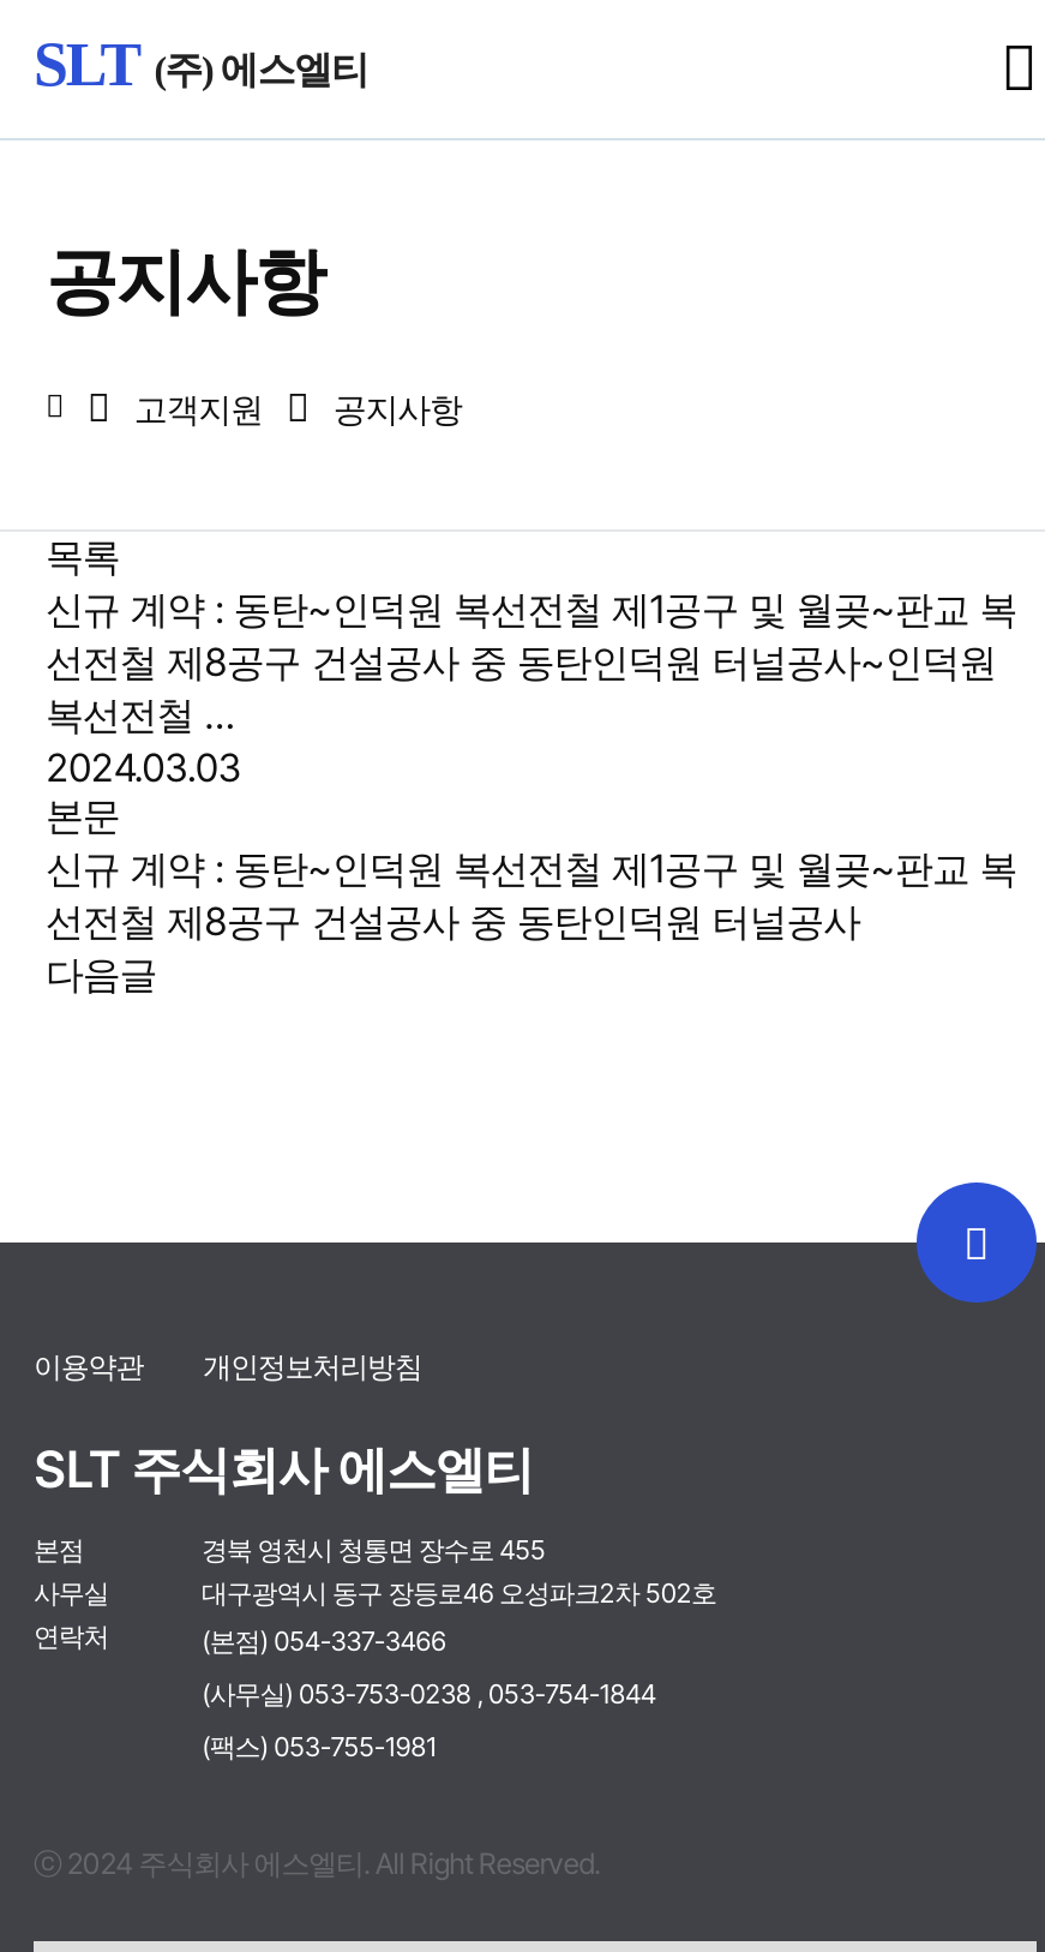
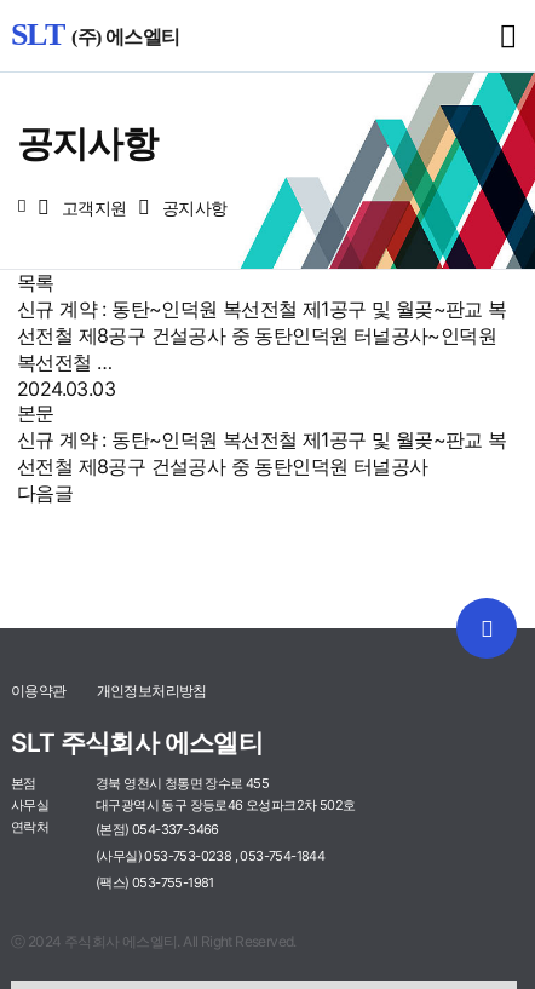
none -> [240,71,531,270] [image]

